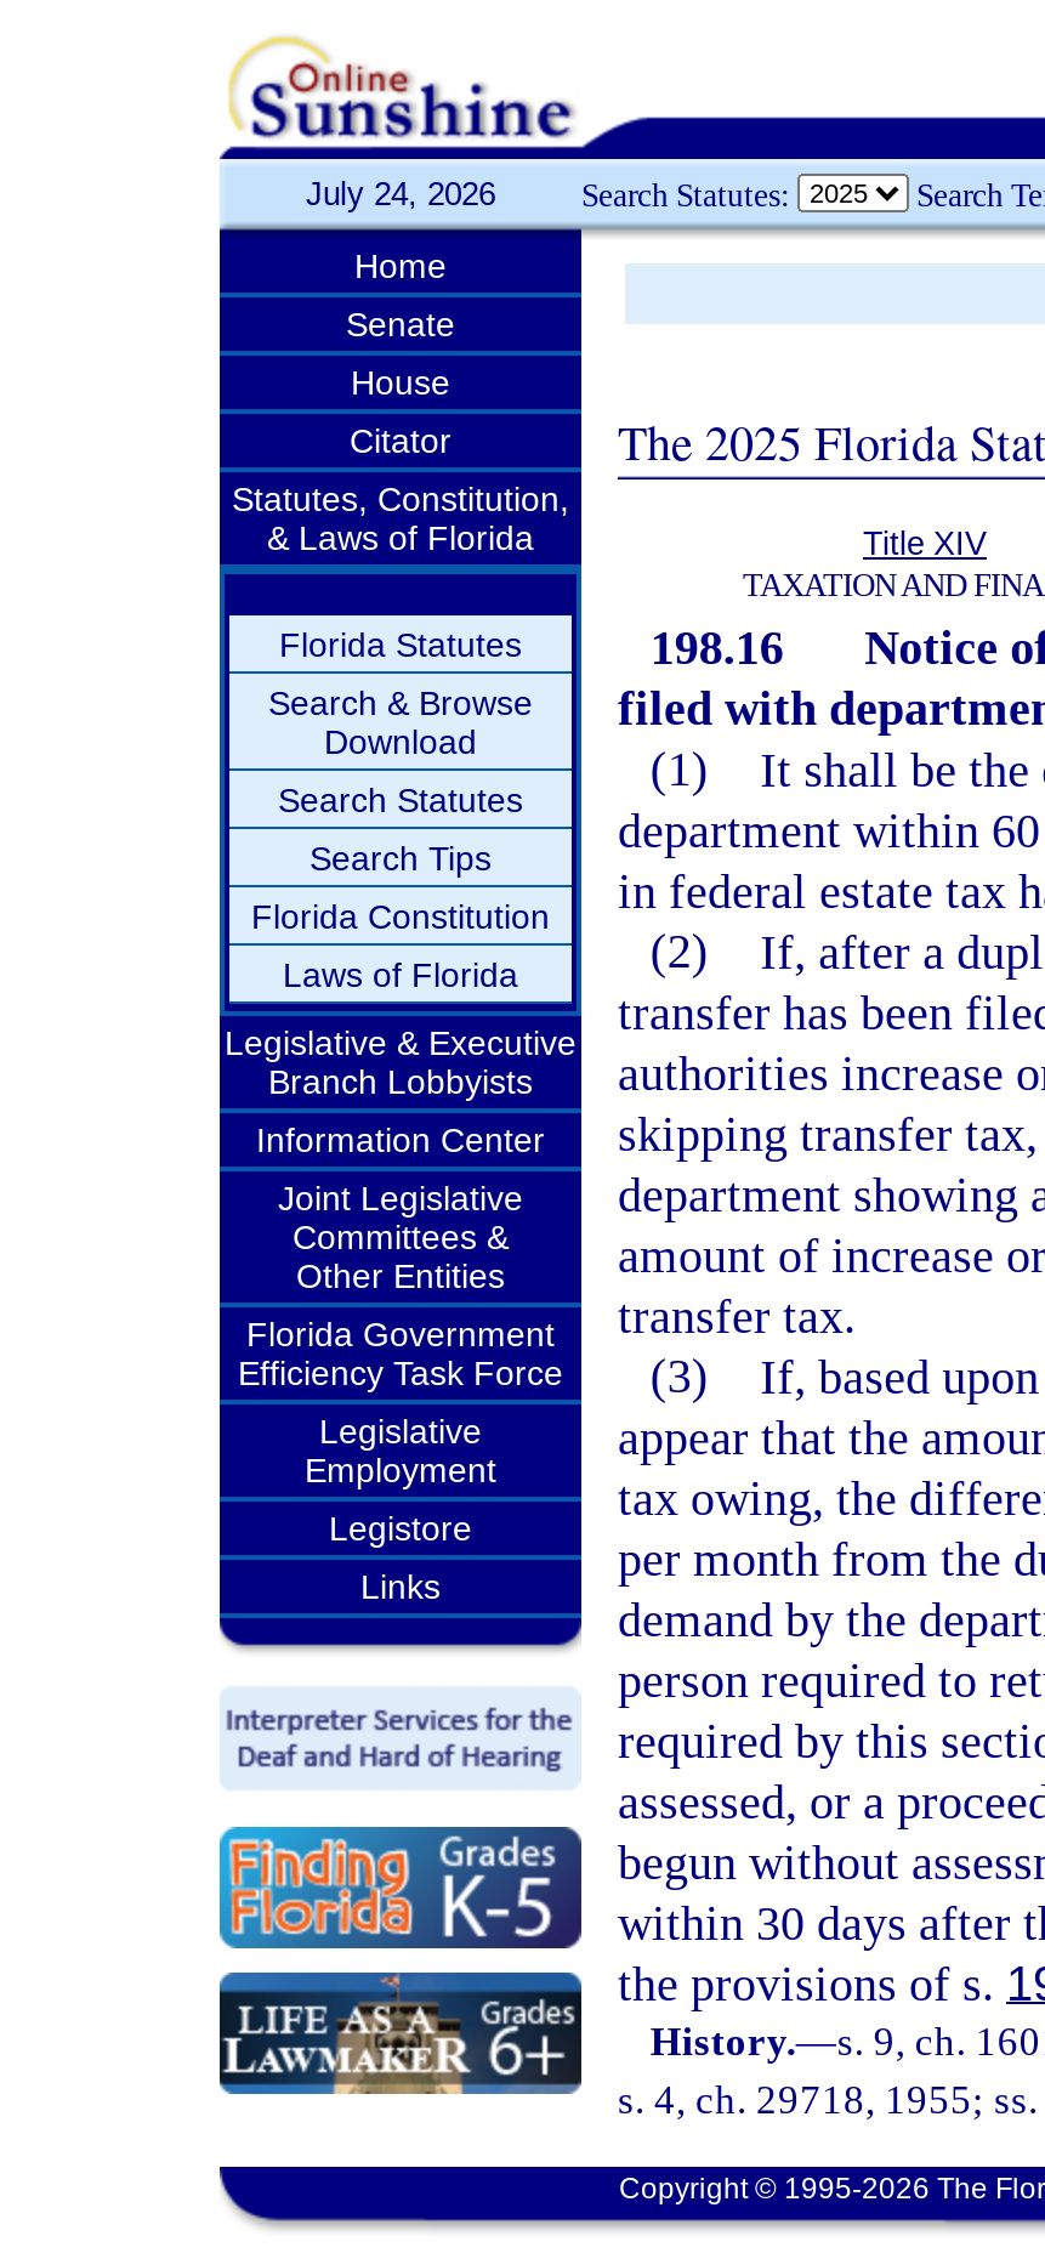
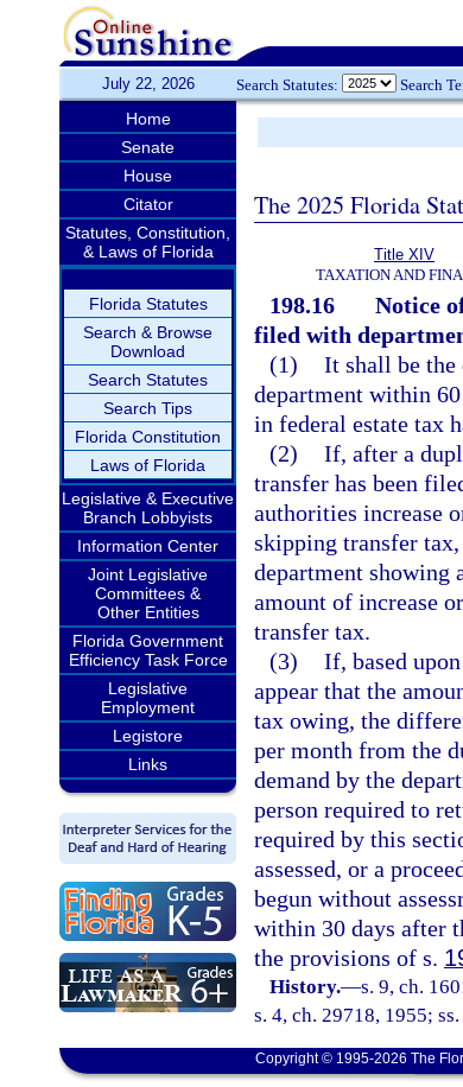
[306,176,495,212] July 24, 2026 -> [102,75,194,93] July 22, 2026

